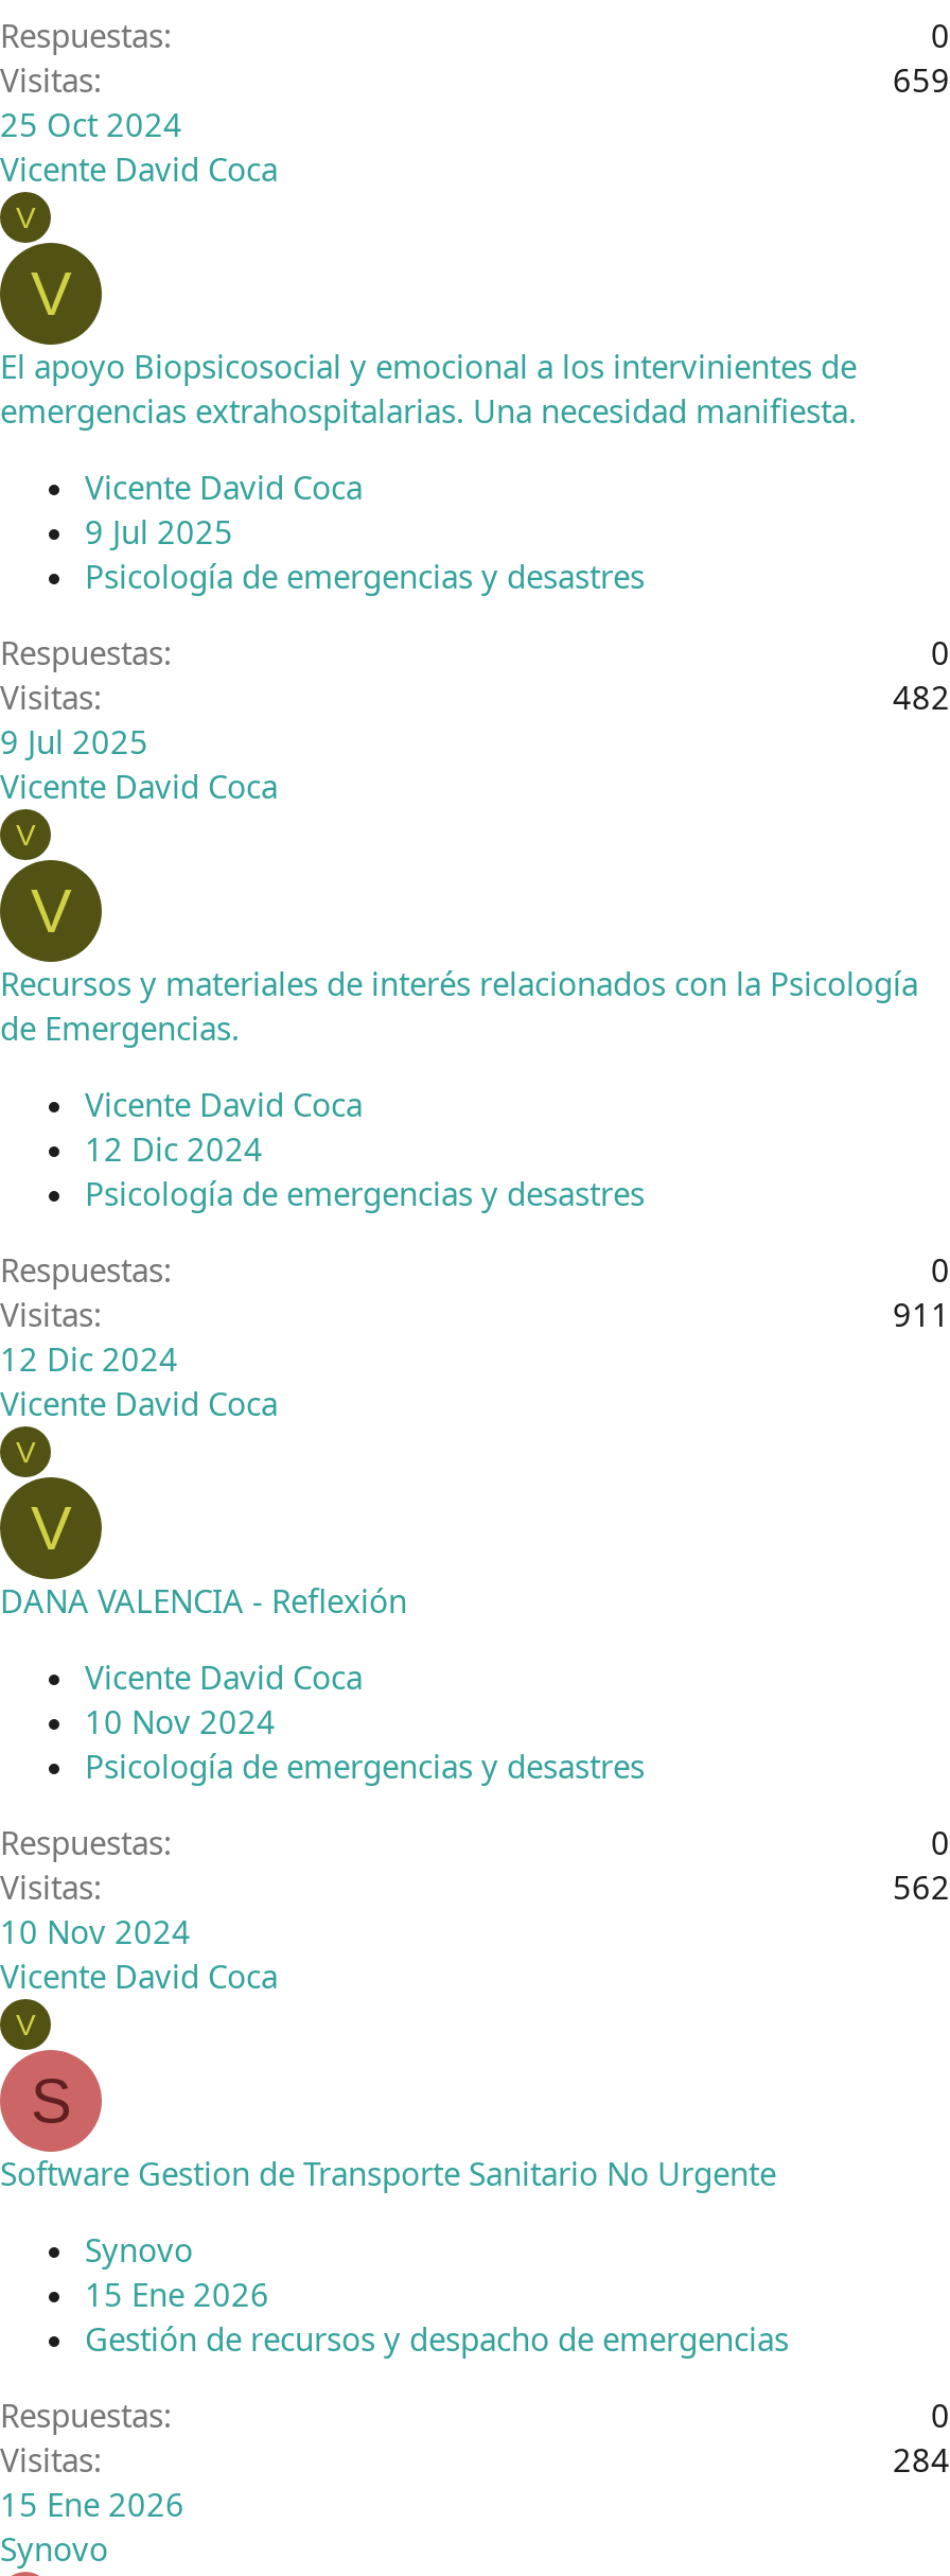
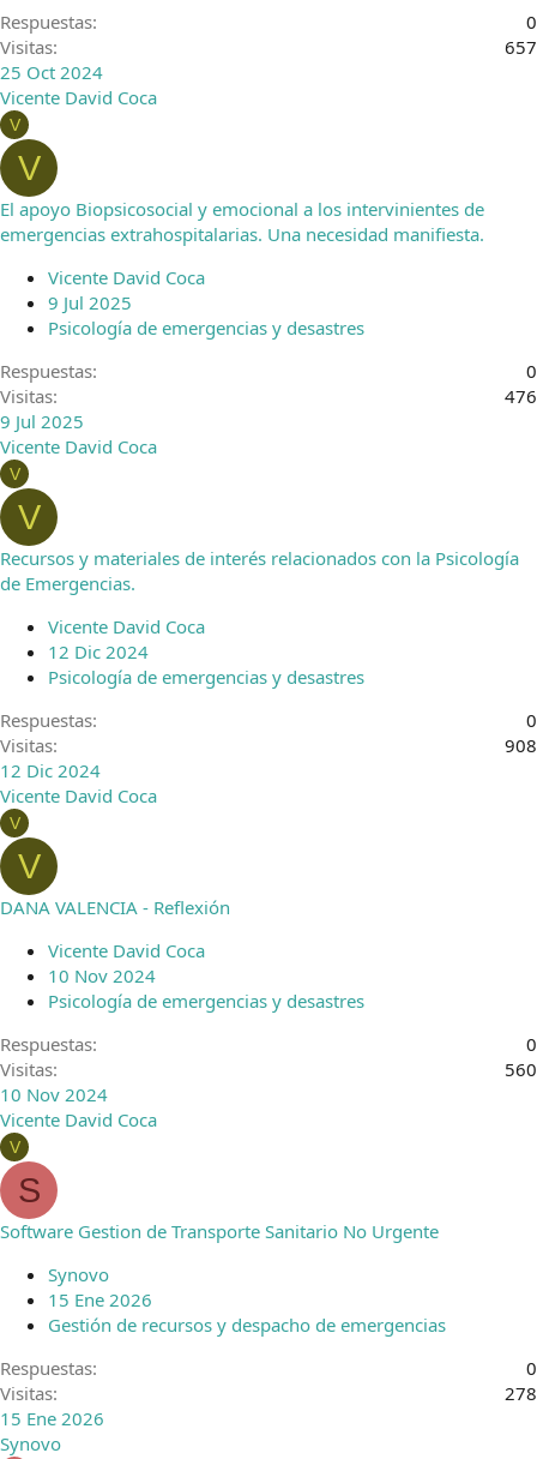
[893,59,950,101] 659 -> [505,35,537,59] 657
[893,676,950,718] 482 -> [505,384,537,408] 476
[893,1293,950,1336] 911 -> [505,733,537,757] 908
[893,1866,950,1908] 562 -> [505,1057,537,1081] 560
[893,2439,950,2481] 284 -> [505,1381,537,1405] 278

